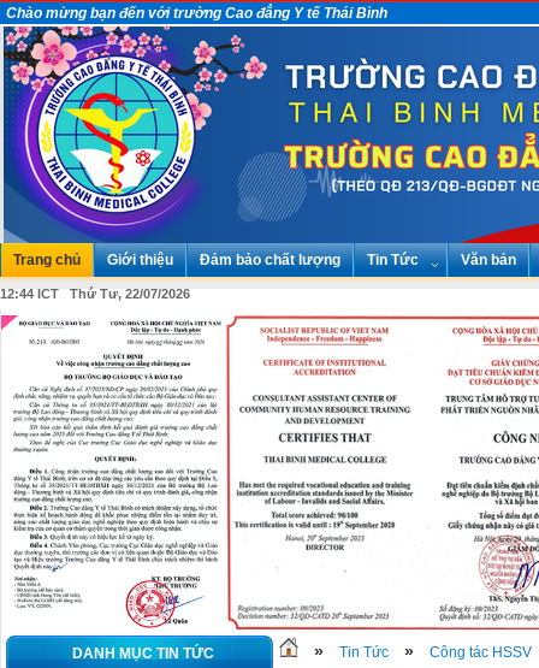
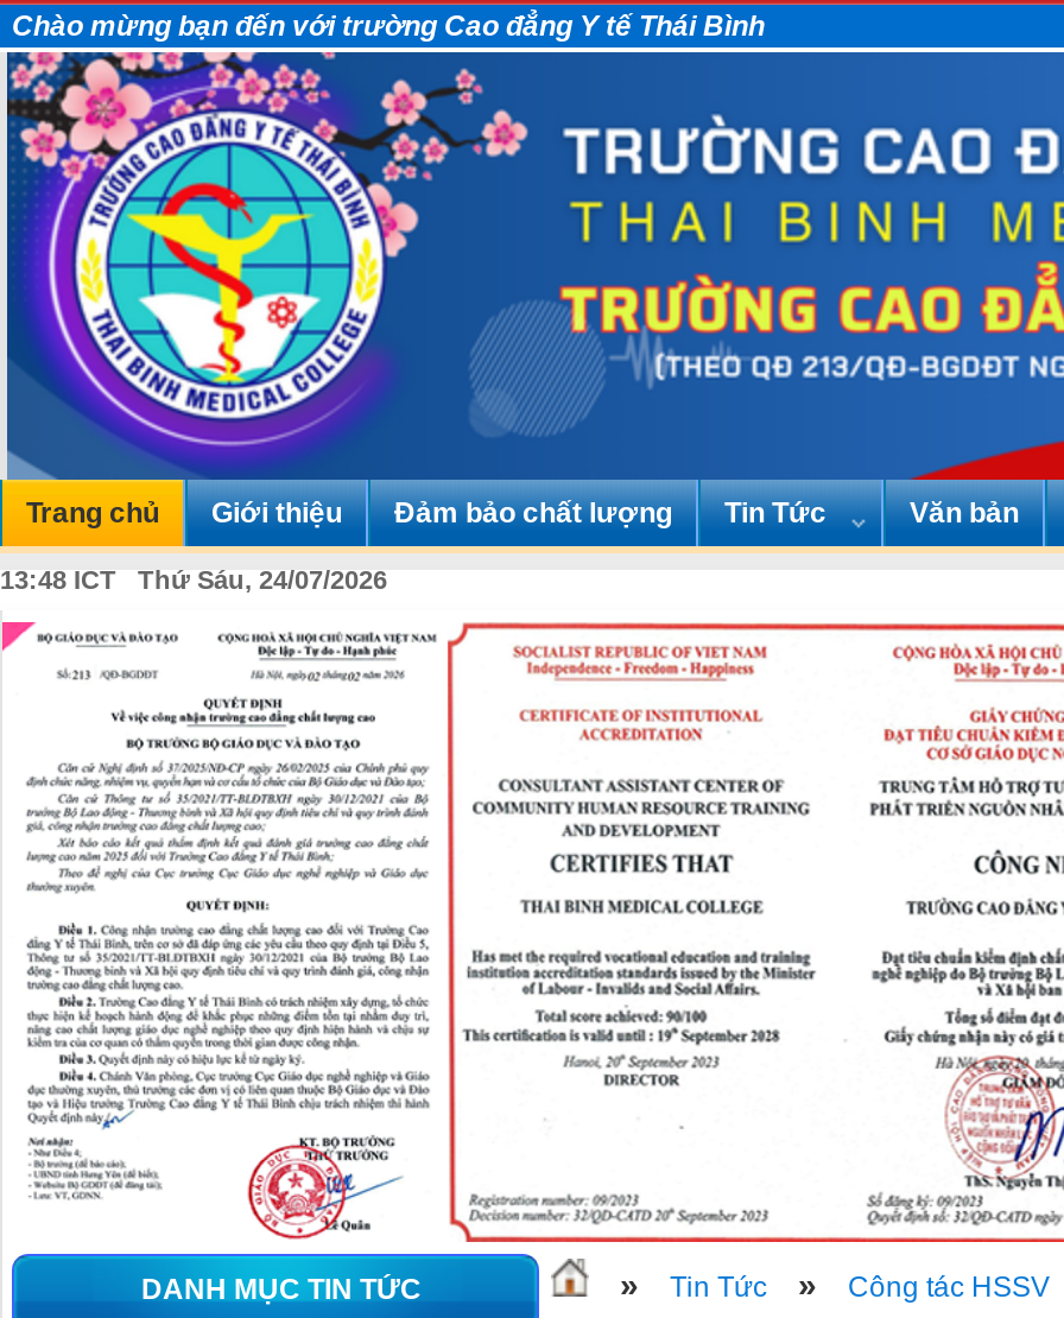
[0,286,190,301] 12:44 ICT Thứ Tư, 22/07/2026 -> [0,565,387,594] 13:48 ICT Thứ Sáu, 24/07/2026

